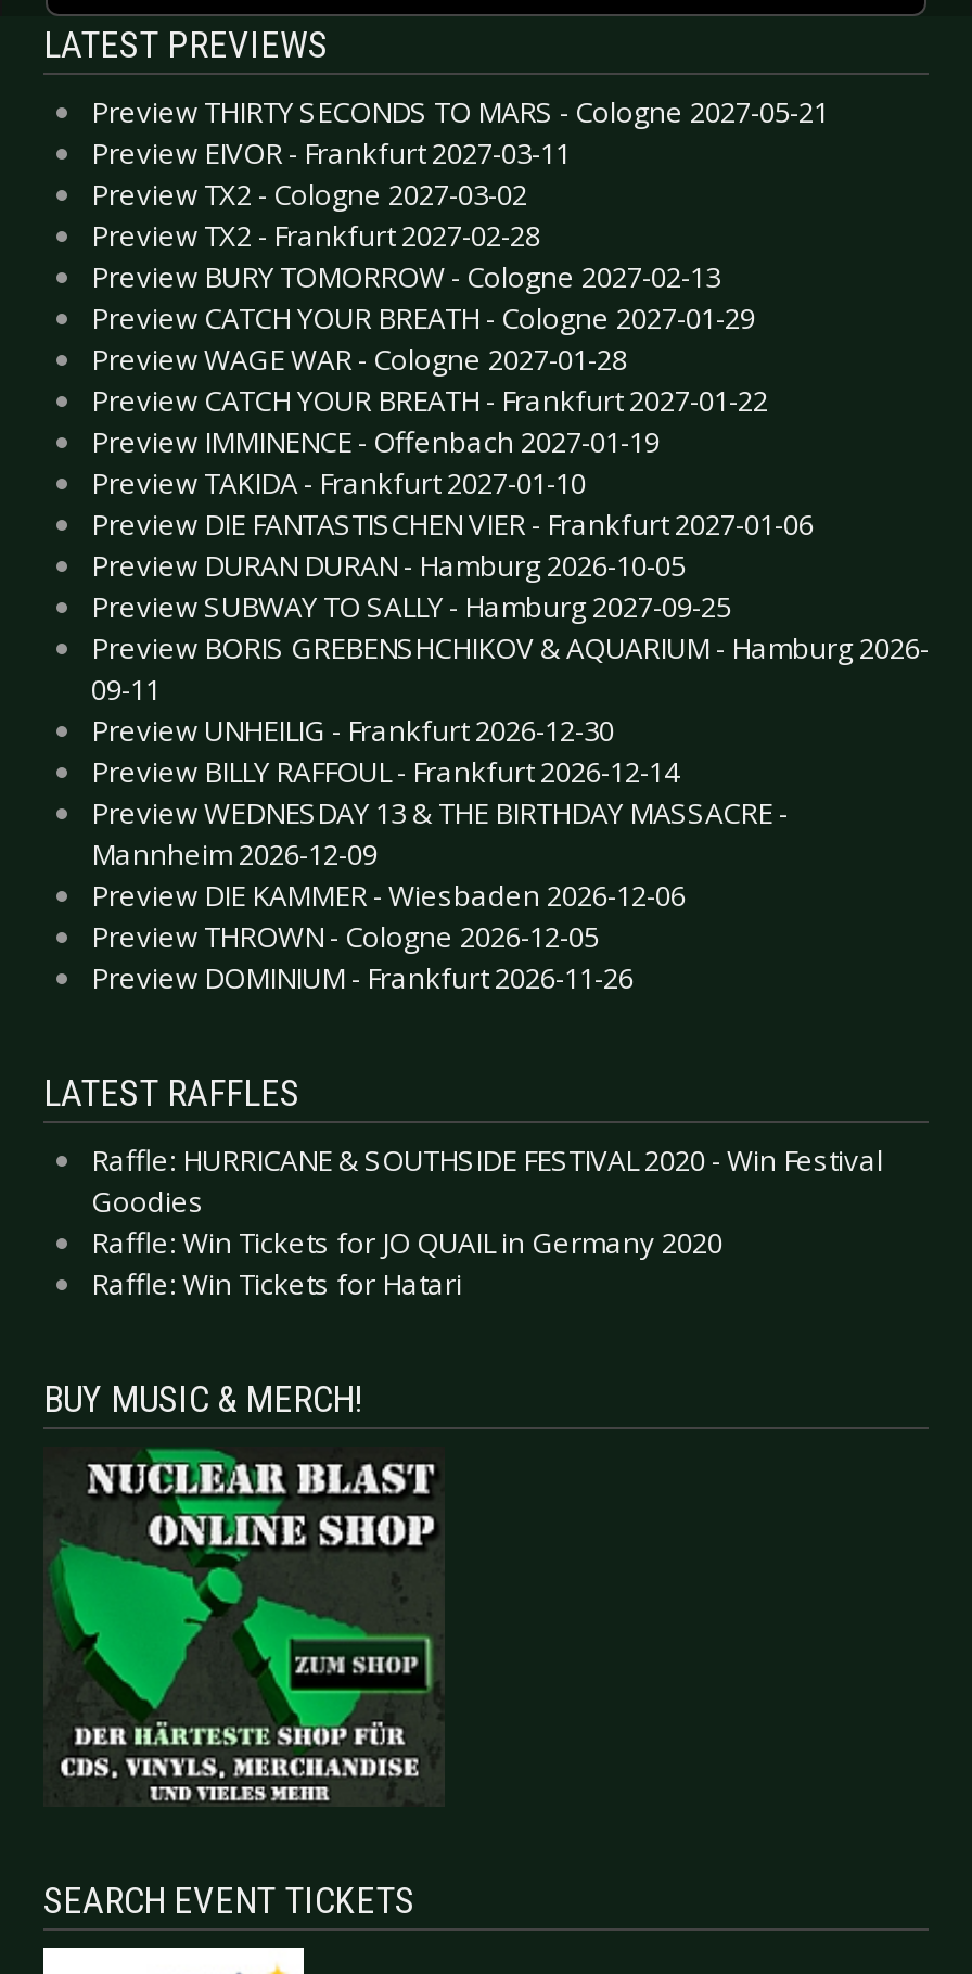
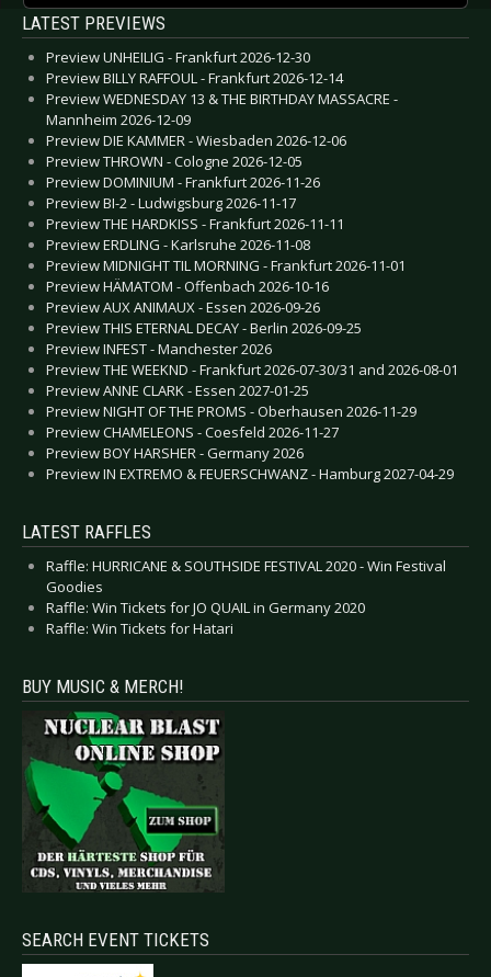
[91,92,929,709] Preview THIRTY SECONDS TO MARS - Cologne 2027-05-21 | Preview EIVOR - Frankfurt 2027-03-11 | Preview TX2 - Cologne 2027-03-02 | Preview TX2 - Frankfurt 2027-02-28 | Preview BURY TOMORROW - Cologne 2027-02-13 | Preview CATCH YOUR BREATH - Cologne 2027-01-29 | Preview WAGE WAR - Cologne 2027-01-28 | Preview CATCH YOUR BREATH - Frankfurt 2027-01-22 | Preview IMMINENCE - Offenbach 2027-01-19 | Preview TAKIDA - Frankfurt 2027-01-10 | Preview DIE FANTASTISCHEN VIER - Frankfurt 2027-01-06 | Preview DURAN DURAN - Hamburg 2026-10-05 | Preview SUBWAY TO SALLY - Hamburg 2027-09-25 | Preview BORIS GREBENSHCHIKOV & AQUARIUM - Hamburg 2026- | 09-11 -> none
moved [91,711,788,998] -> [46,47,398,192]: Preview UNHEILIG - Frankfurt 2026-12-30 | Preview BILLY RAFFOUL - Frankfurt 2026-12-14 | Preview WEDNESDAY 13 & THE BIRTHDAY MASSACRE - | Mannheim 2026-12-09 | Preview DIE KAMMER - Wiesbaden 2026-12-06 | Preview THROWN - Cologne 2026-12-05 | Preview DOMINIUM - Frankfurt 2026-11-26
none -> [46,193,458,484] Preview BI-2 - Ludwigsburg 2026-11-17 | Preview THE HARDKISS - Frankfurt 2026-11-11 | Preview ERDLING - Karlsruhe 2026-11-08 | Preview MIDNIGHT TIL MORNING - Frankfurt 2026-11-01 | Preview HÄMATOM - Offenbach 2026-10-16 | Preview AUX ANIMAUX - Essen 2026-09-26 | Preview THIS ETERNAL DECAY - Berlin 2026-09-25 | Preview INFEST - Manchester 2026 | Preview THE WEEKND - Frankfurt 2026-07-30/31 and 2026-08-01 | Preview ANNE CLARK - Essen 2027-01-25 | Preview NIGHT OF THE PROMS - Oberhausen 2026-11-29 | Preview CHAMELEONS - Coesfeld 2026-11-27 | Preview BOY HARSHER - Germany 2026 | Preview IN EXTREMO & FEUERSCHWANZ - Hamburg 2027-04-29

